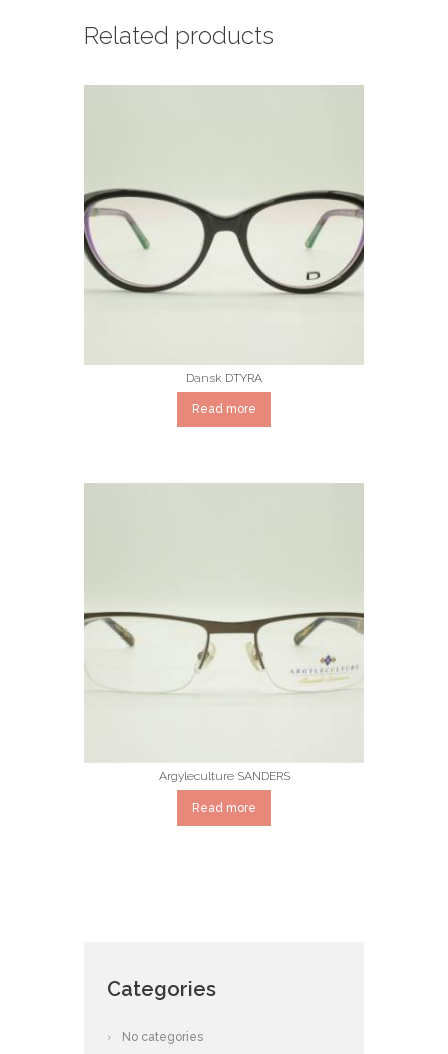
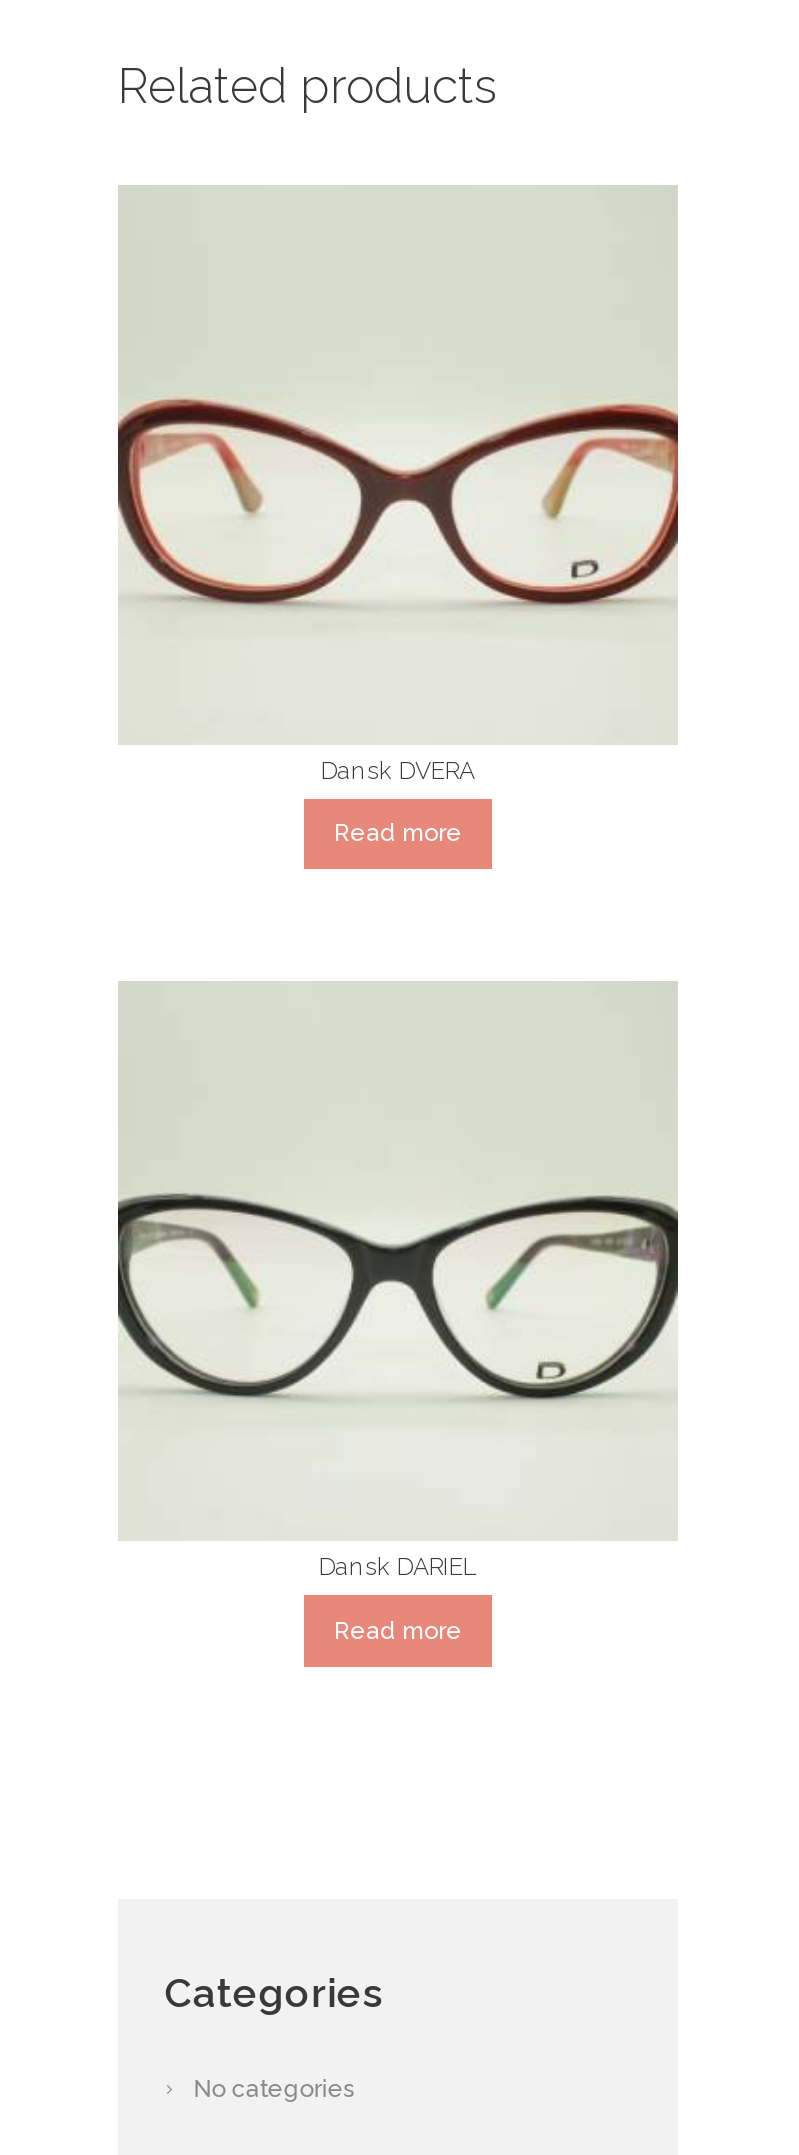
[83,188,365,295] [image] -> [116,393,680,605] [image]
[186,370,262,384] Dansk DTYRA -> [321,756,475,784] Dansk DVERA
[84,589,365,693] [image] -> [116,1193,680,1403] [image]
[158,769,289,783] Argyleculture SANDERS -> [319,1553,477,1581] Dansk DARIEL

